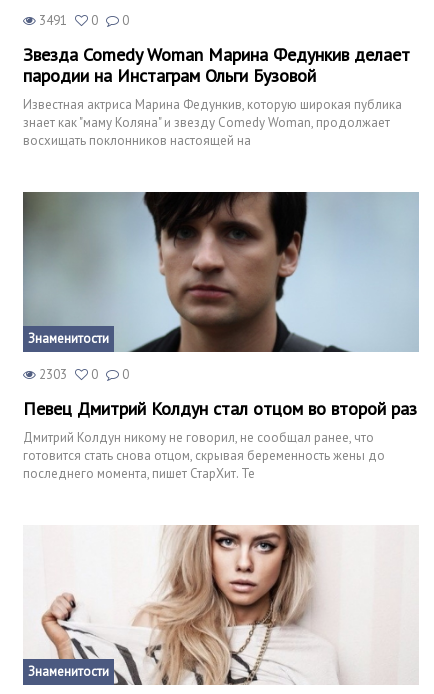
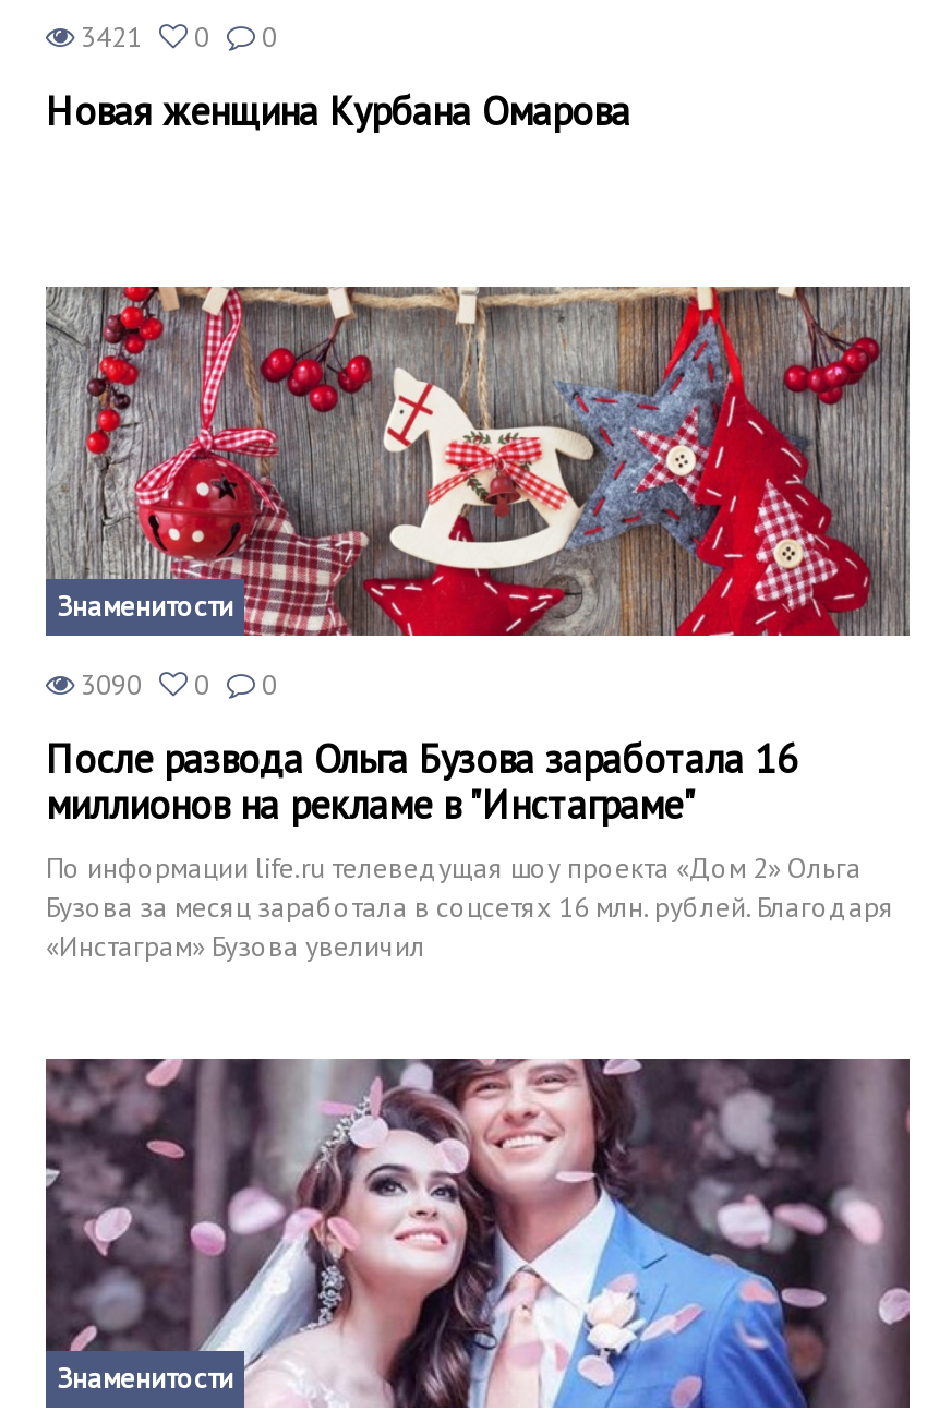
[36,12,129,29] 3491 0 0 -> [74,19,277,56] 3421 0 0
[23,43,410,149] Звезда Comedy Woman Марина Федункив делает | пародии на Инстаграм Ольги Бузовой | Известная актриса Марина Федункив, которую широкая публика | знает как "маму Коляна" и звезду Comedy Woman, продолжает | восхищать поклонников настоящей на -> [46,86,630,137] Новая женщина Курбана Омарова
[24,191,418,383] [image] | 2303 0 0 -> [46,287,910,704] [image] | 3090 0 0
moved [28,330,129,383] -> [57,588,277,704]: Знаменитости | 0 | 0
[23,397,417,482] Певец Дмитрий Колдун стал отцом во второй раз | Дмитрий Колдун никому не говорил, не сообщал ранее, что | готовится стать снова отцом, скрывая беременность жены до | последнего момента, пишет СтарХит. Те -> [46,734,894,965] После развода Ольга Бузова заработала 16 | миллионов на рекламе в "Инстаграме" | По информации life.ru телеведущая шоу проекта «Дом 2» Ольга | Бузова за месяц заработала в соцсетях 16 млн. рублей. Благодаря | «Инстаграм» Бузова увеличил
[23,524,419,686] [image] -> [44,1057,912,1410] [image]

